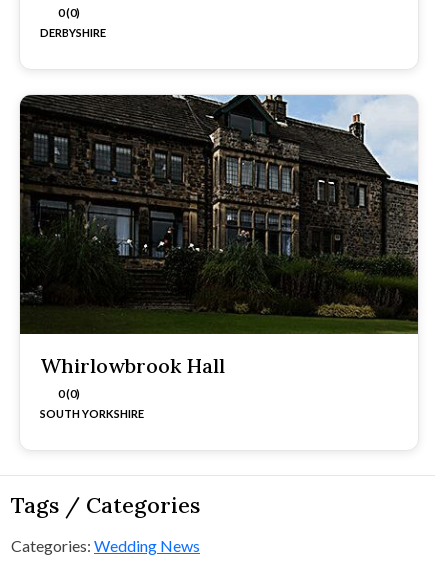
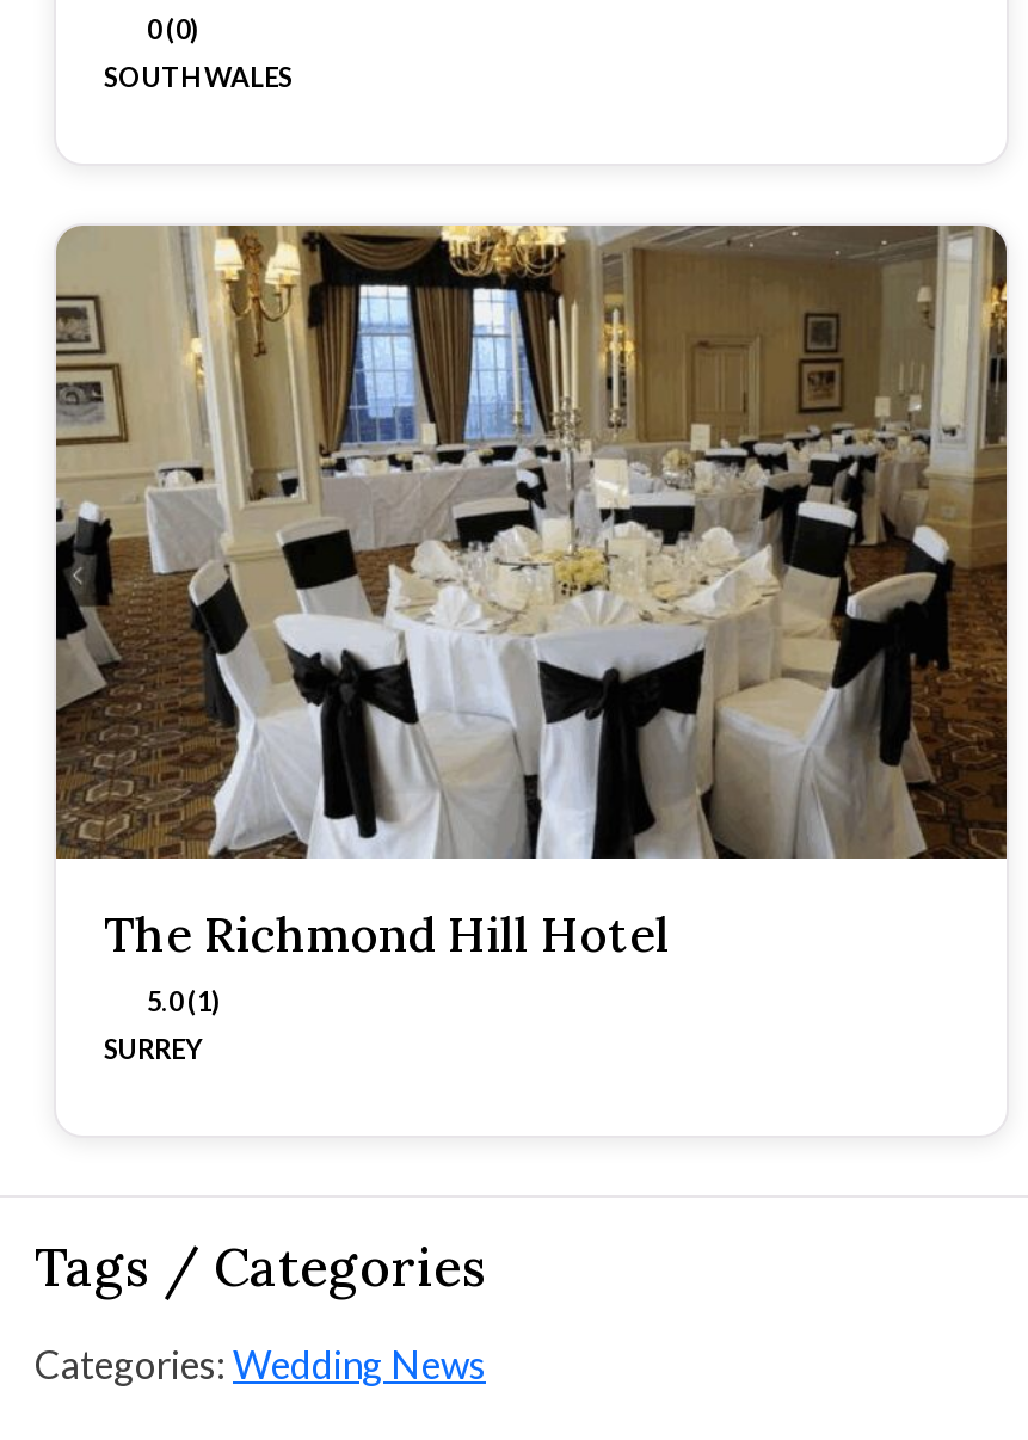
[40,26,106,39] DERBYSHIRE -> [104,59,293,90] SOUTH WALES
[20,94,418,400] [image] | Whirlowbrook Hall | 0 (0) -> [54,223,1009,1015] [image] | The Richmond Hill Hotel | 5.0 (1)
[40,407,144,420] SOUTH YORKSHIRE -> [104,1032,202,1063] SURREY

